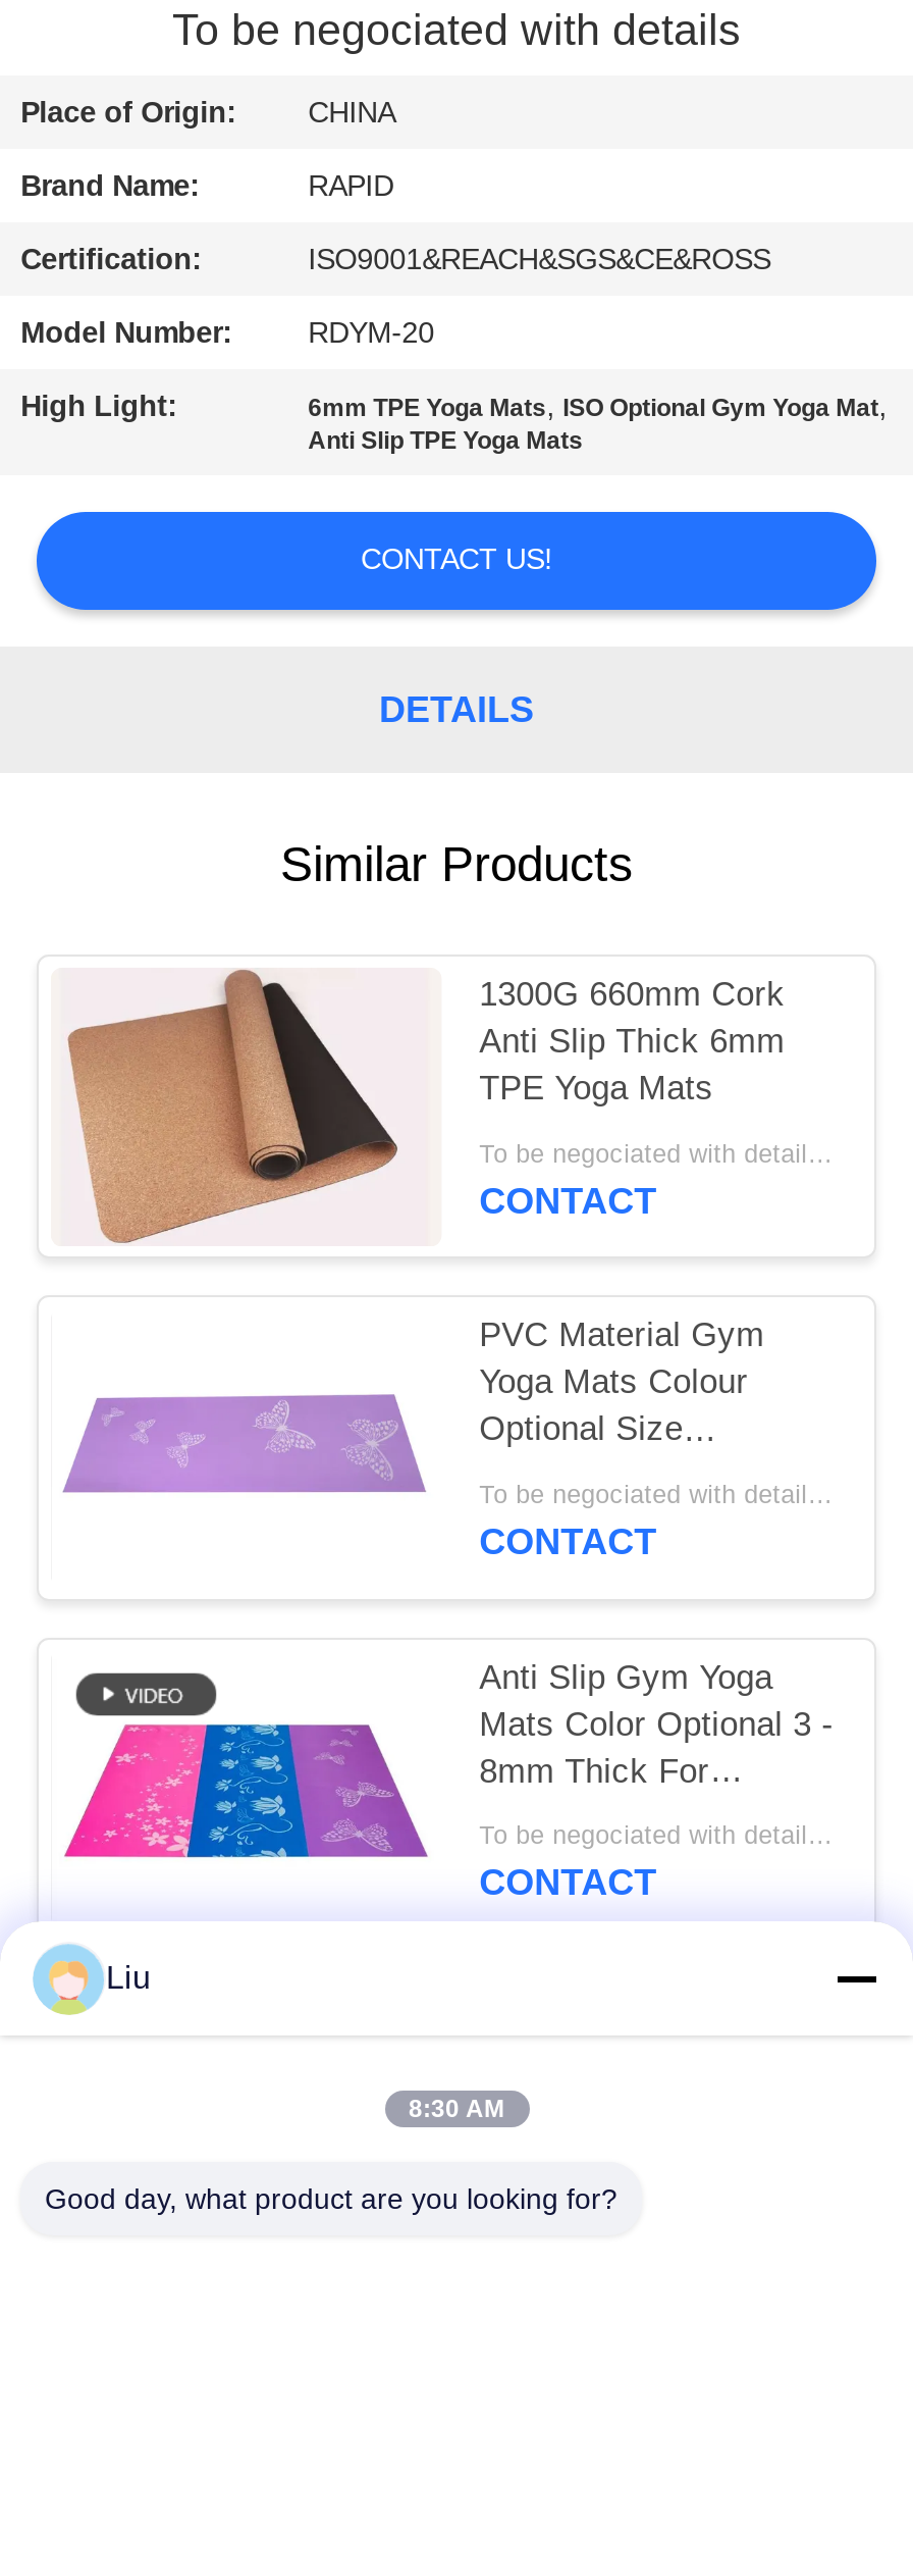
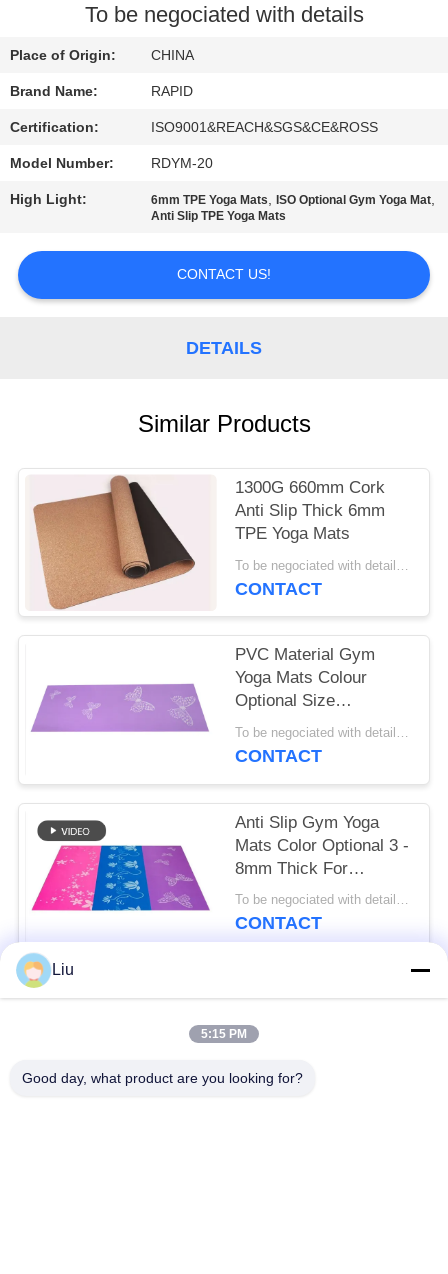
[409,2095,504,2123] 8:30 AM -> [201,1027,247,1041] 5:15 PM

